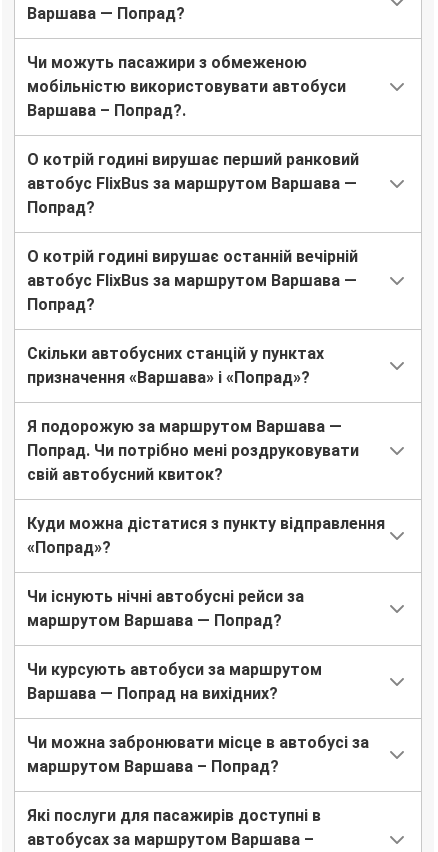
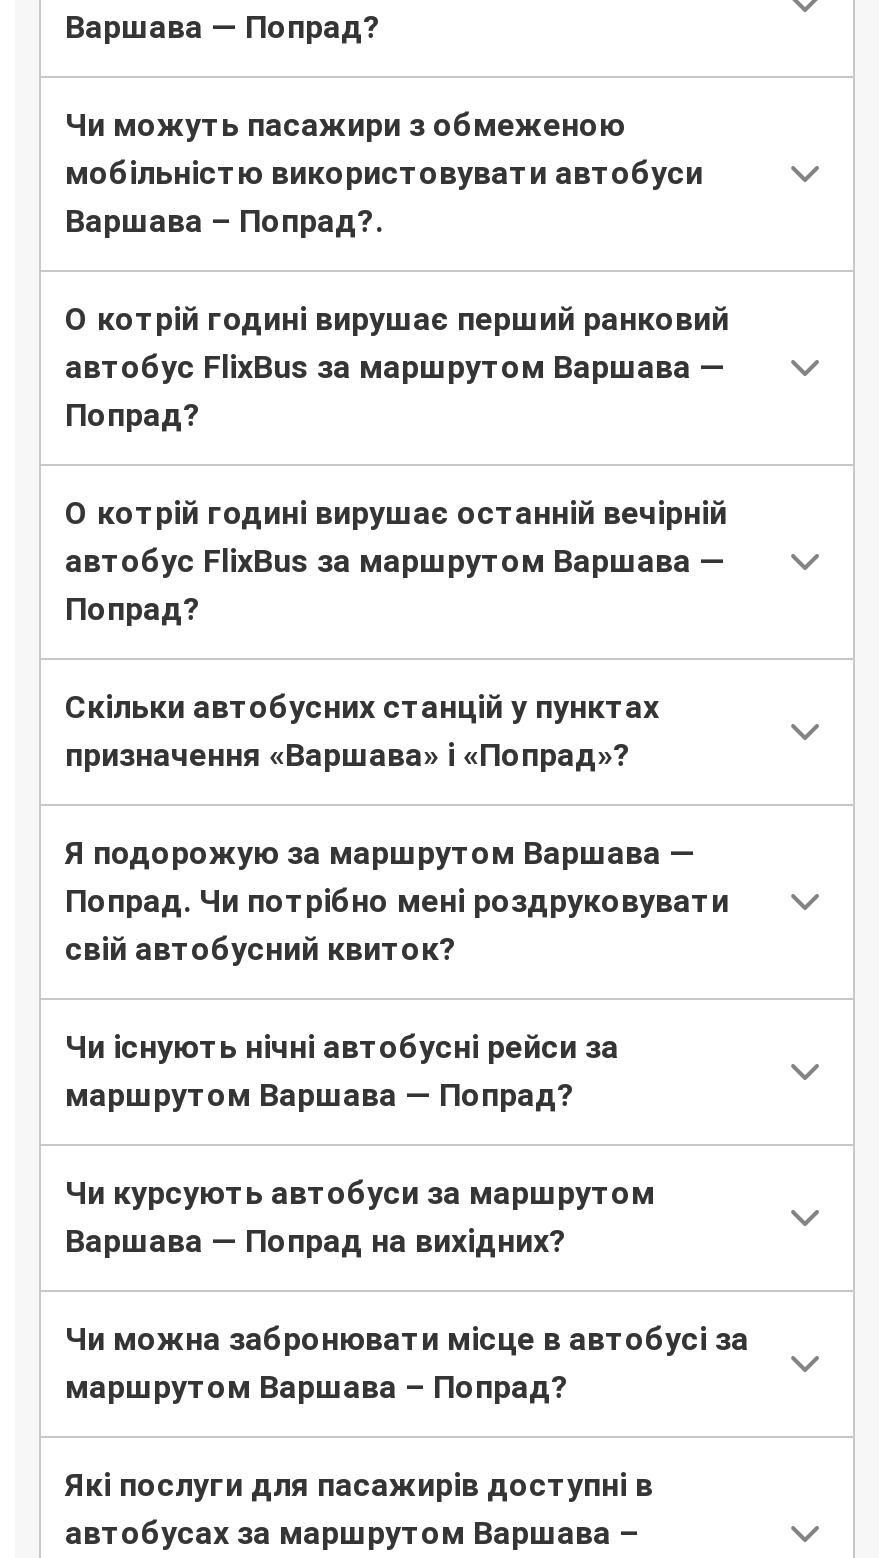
[27,514,385,557] Куди можна дістатися з пункту відправлення | «Попрад»? -> none

